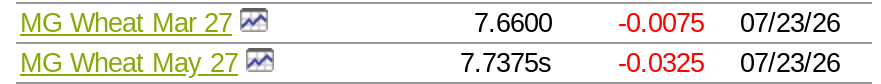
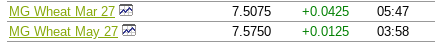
[474,7,552,37] 7.6600 -> [232,4,271,19] 7.5075
[618,7,704,37] -0.0075 -> [302,4,349,19] +0.0425
[740,7,840,37] 07/23/26 -> [377,4,409,19] 05:47
[460,47,840,77] 7.7375s | -0.0325 | 07/23/26 -> [232,24,409,39] 7.5750 | +0.0125 | 03:58

